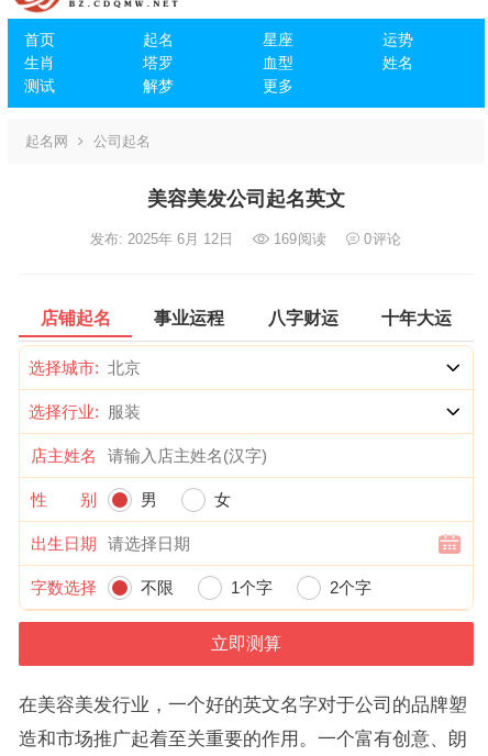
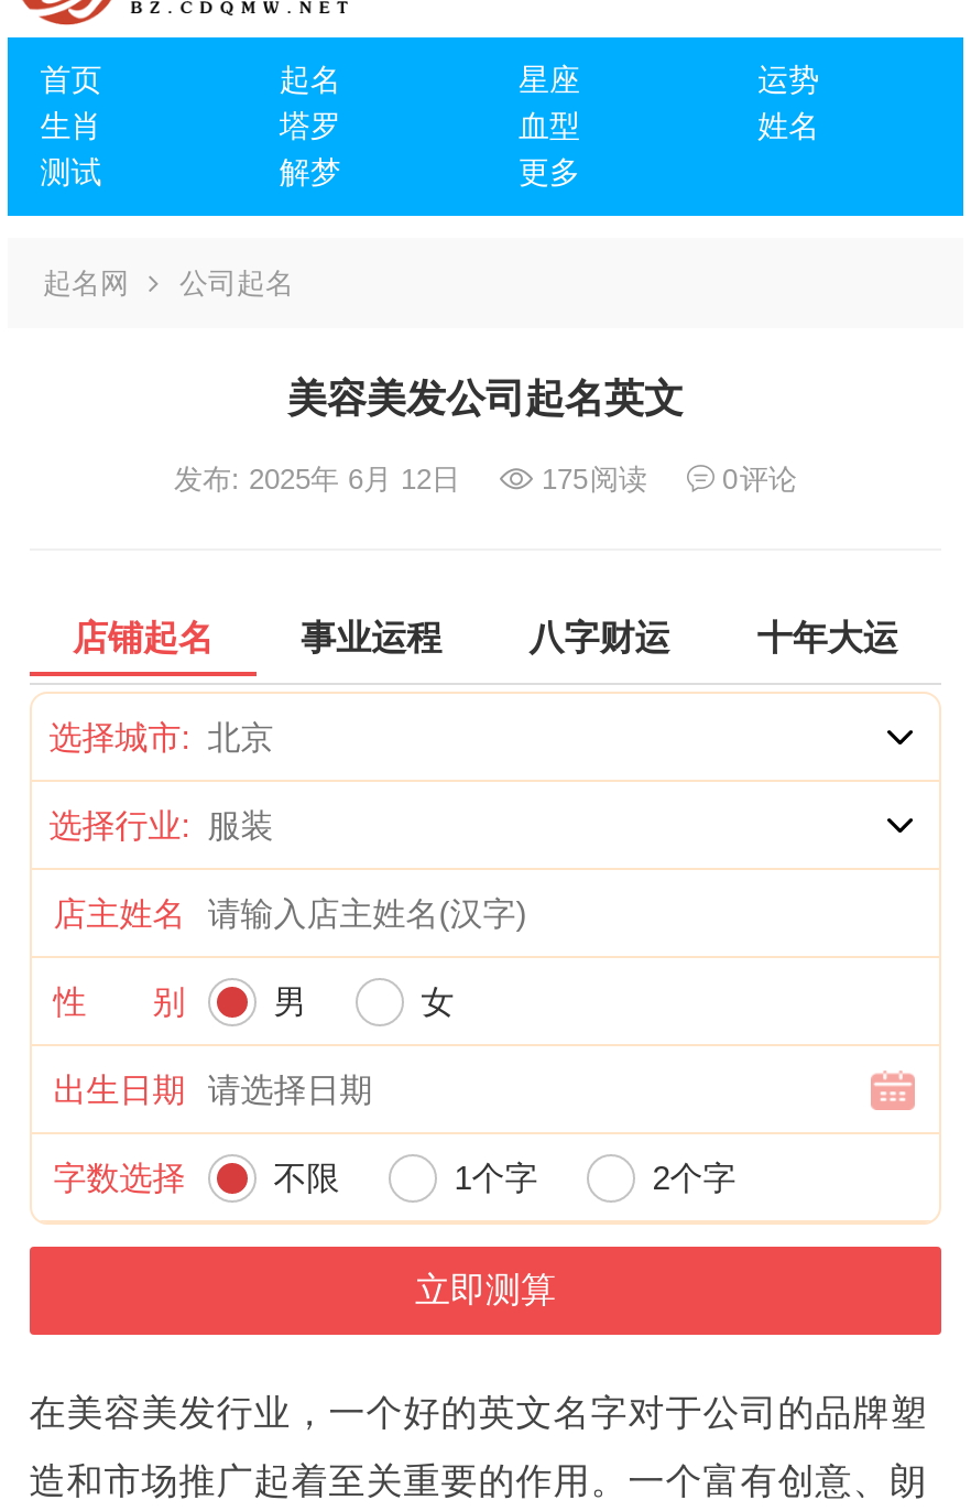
[91,231,402,247] 发布: 2025年 6月 12日 169阅读 0评论 -> [174,463,797,496] 发布: 2025年 6月 12日 175阅读 0评论

